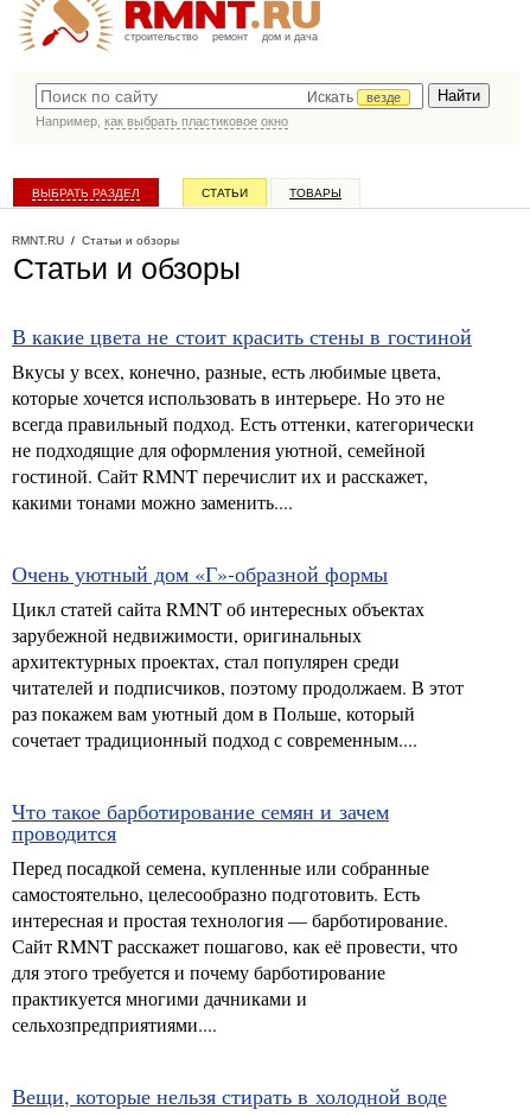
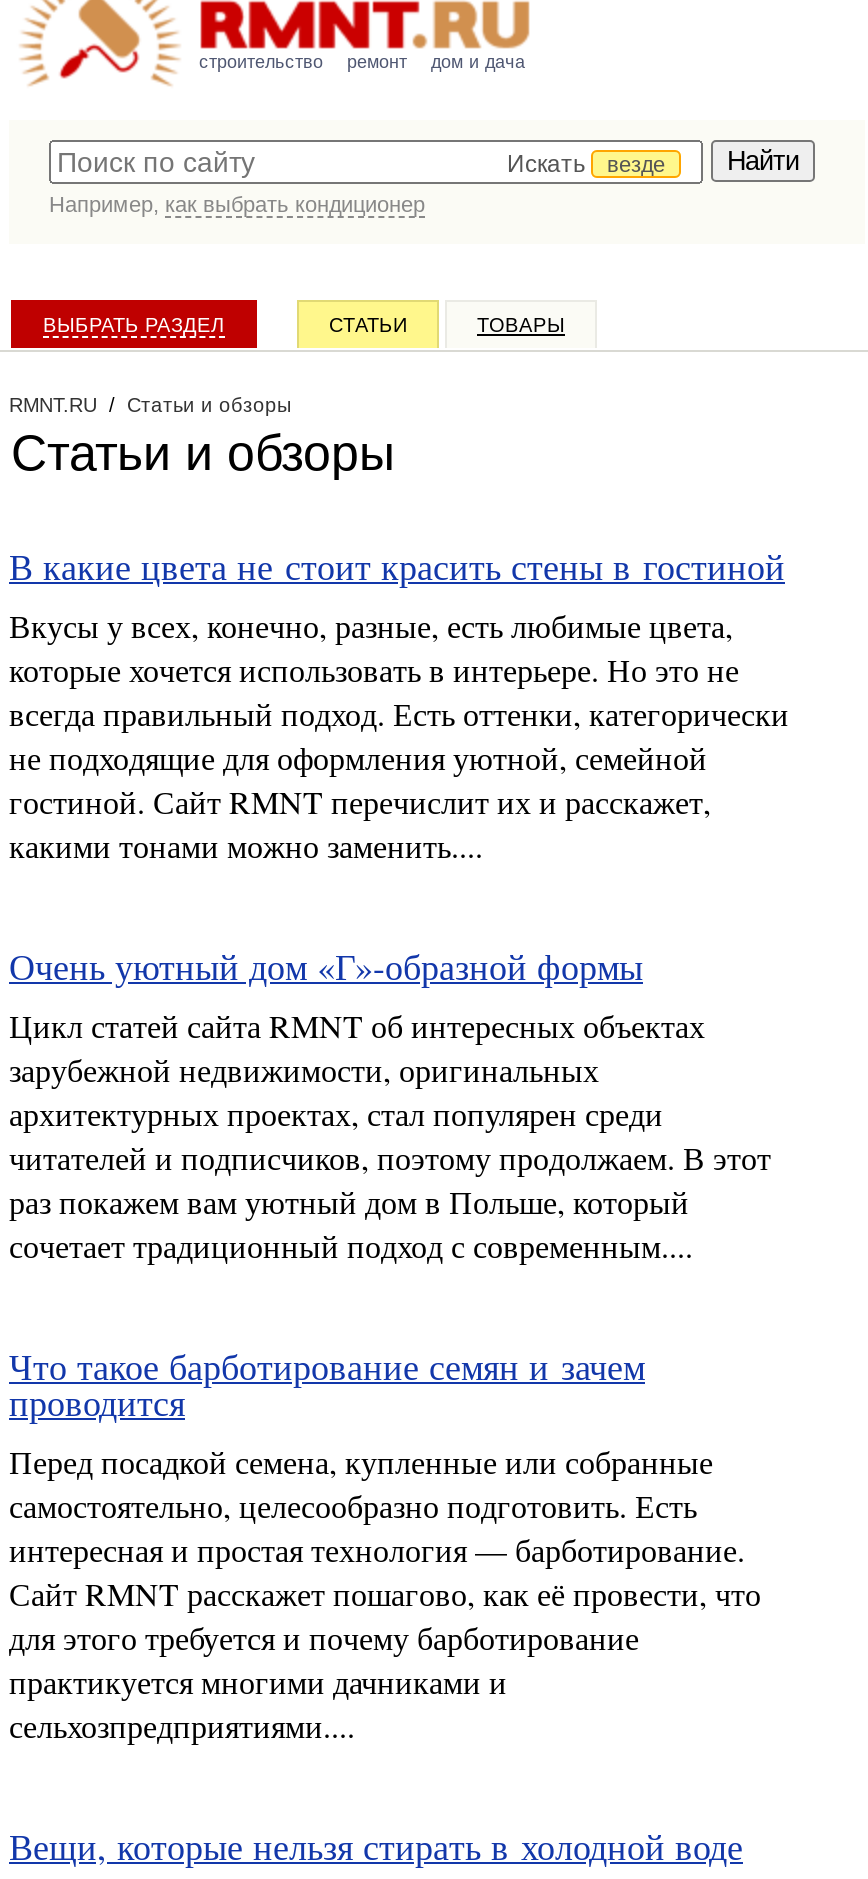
[36,114,288,128] Например, как выбрать пластиковое окно -> [49,192,425,216] Например, как выбрать кондиционер

